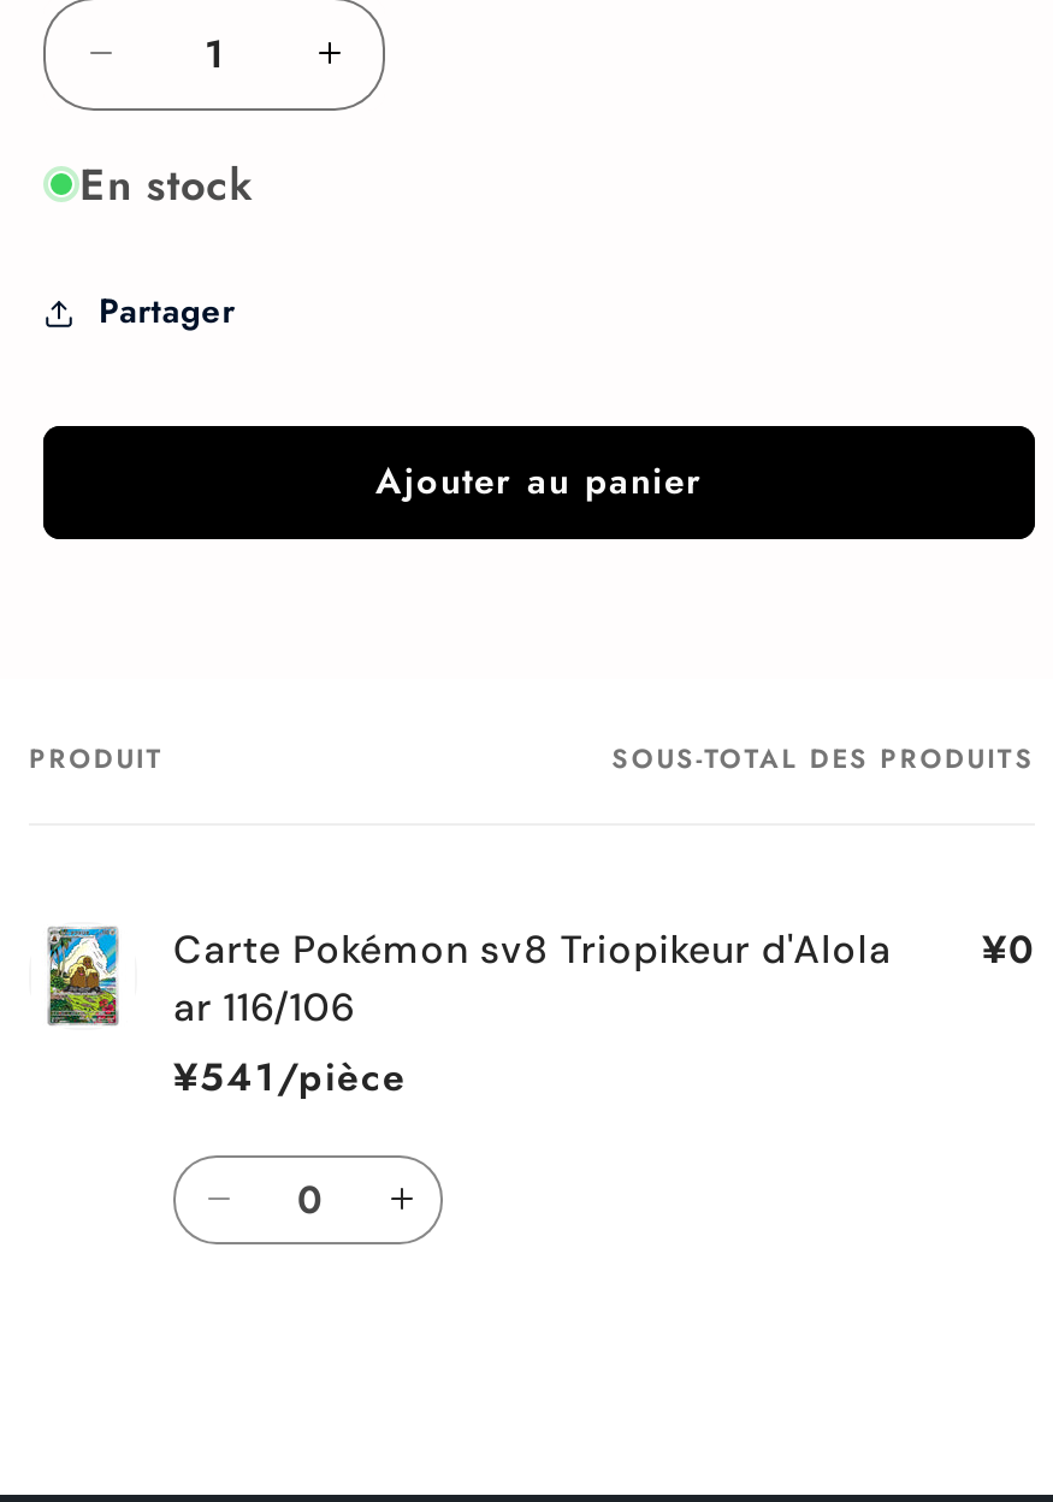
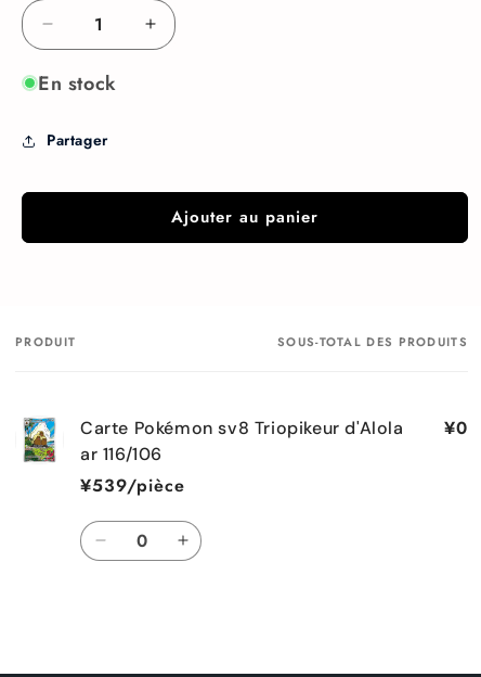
[173,1048,407,1104] ¥541/pièce -> [80,472,185,497] ¥539/pièce

